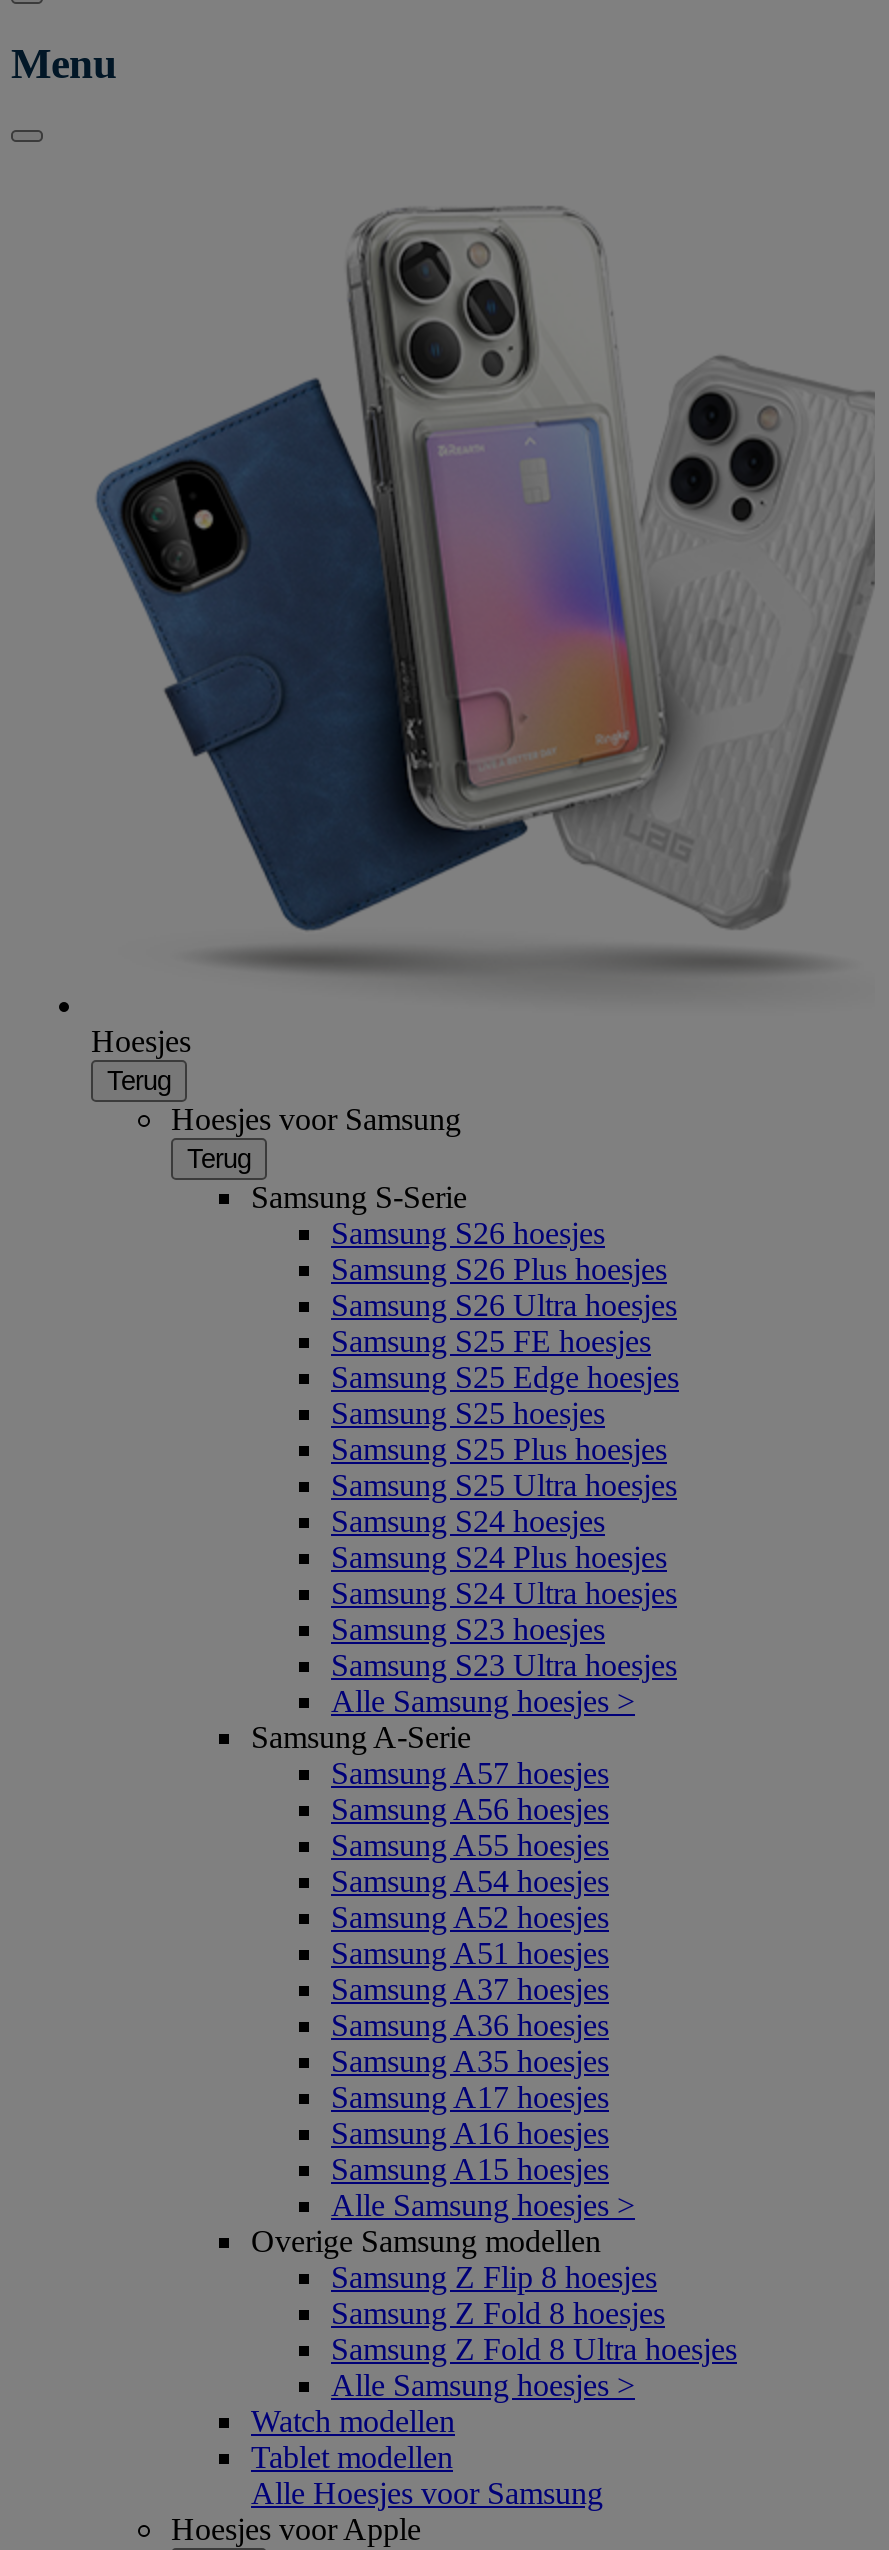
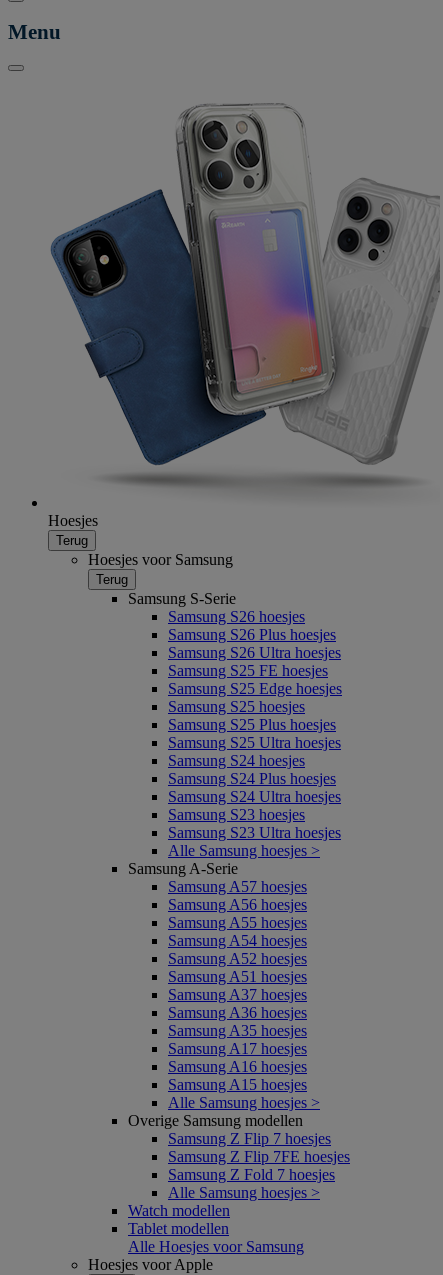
[331,2259,737,2365] Samsung Z Flip 8 hoesjes | Samsung Z Fold 8 hoesjes | Samsung Z Fold 8 Ultra hoesjes -> [168,1130,350,1183] Samsung Z Flip 7 hoesjes | Samsung Z Flip 7FE hoesjes | Samsung Z Fold 7 hoesjes

